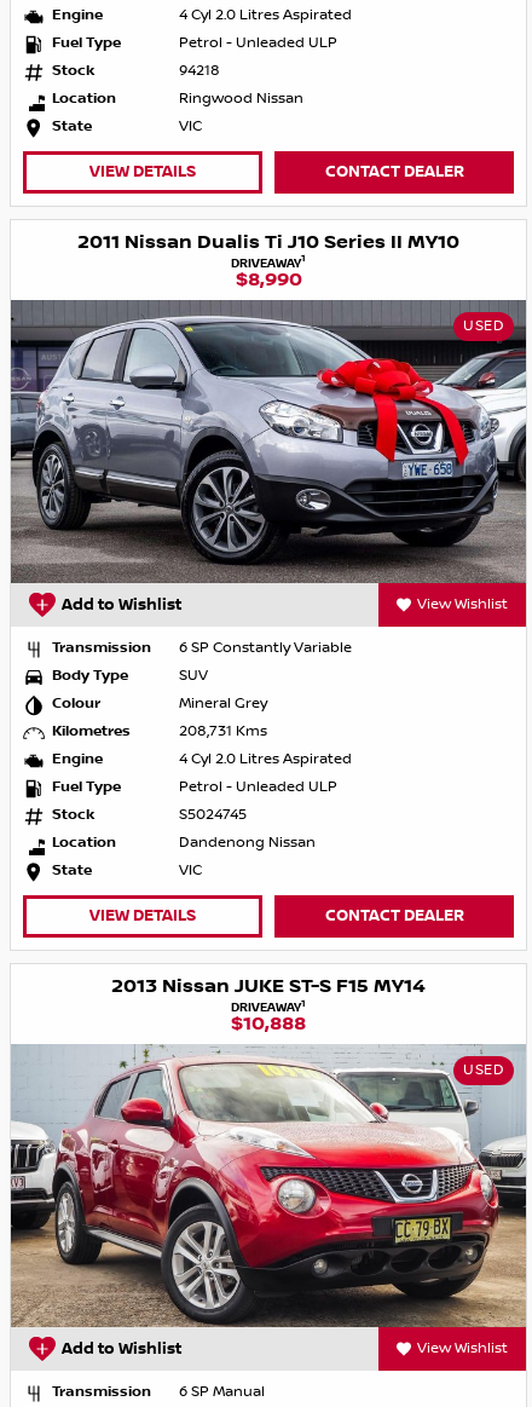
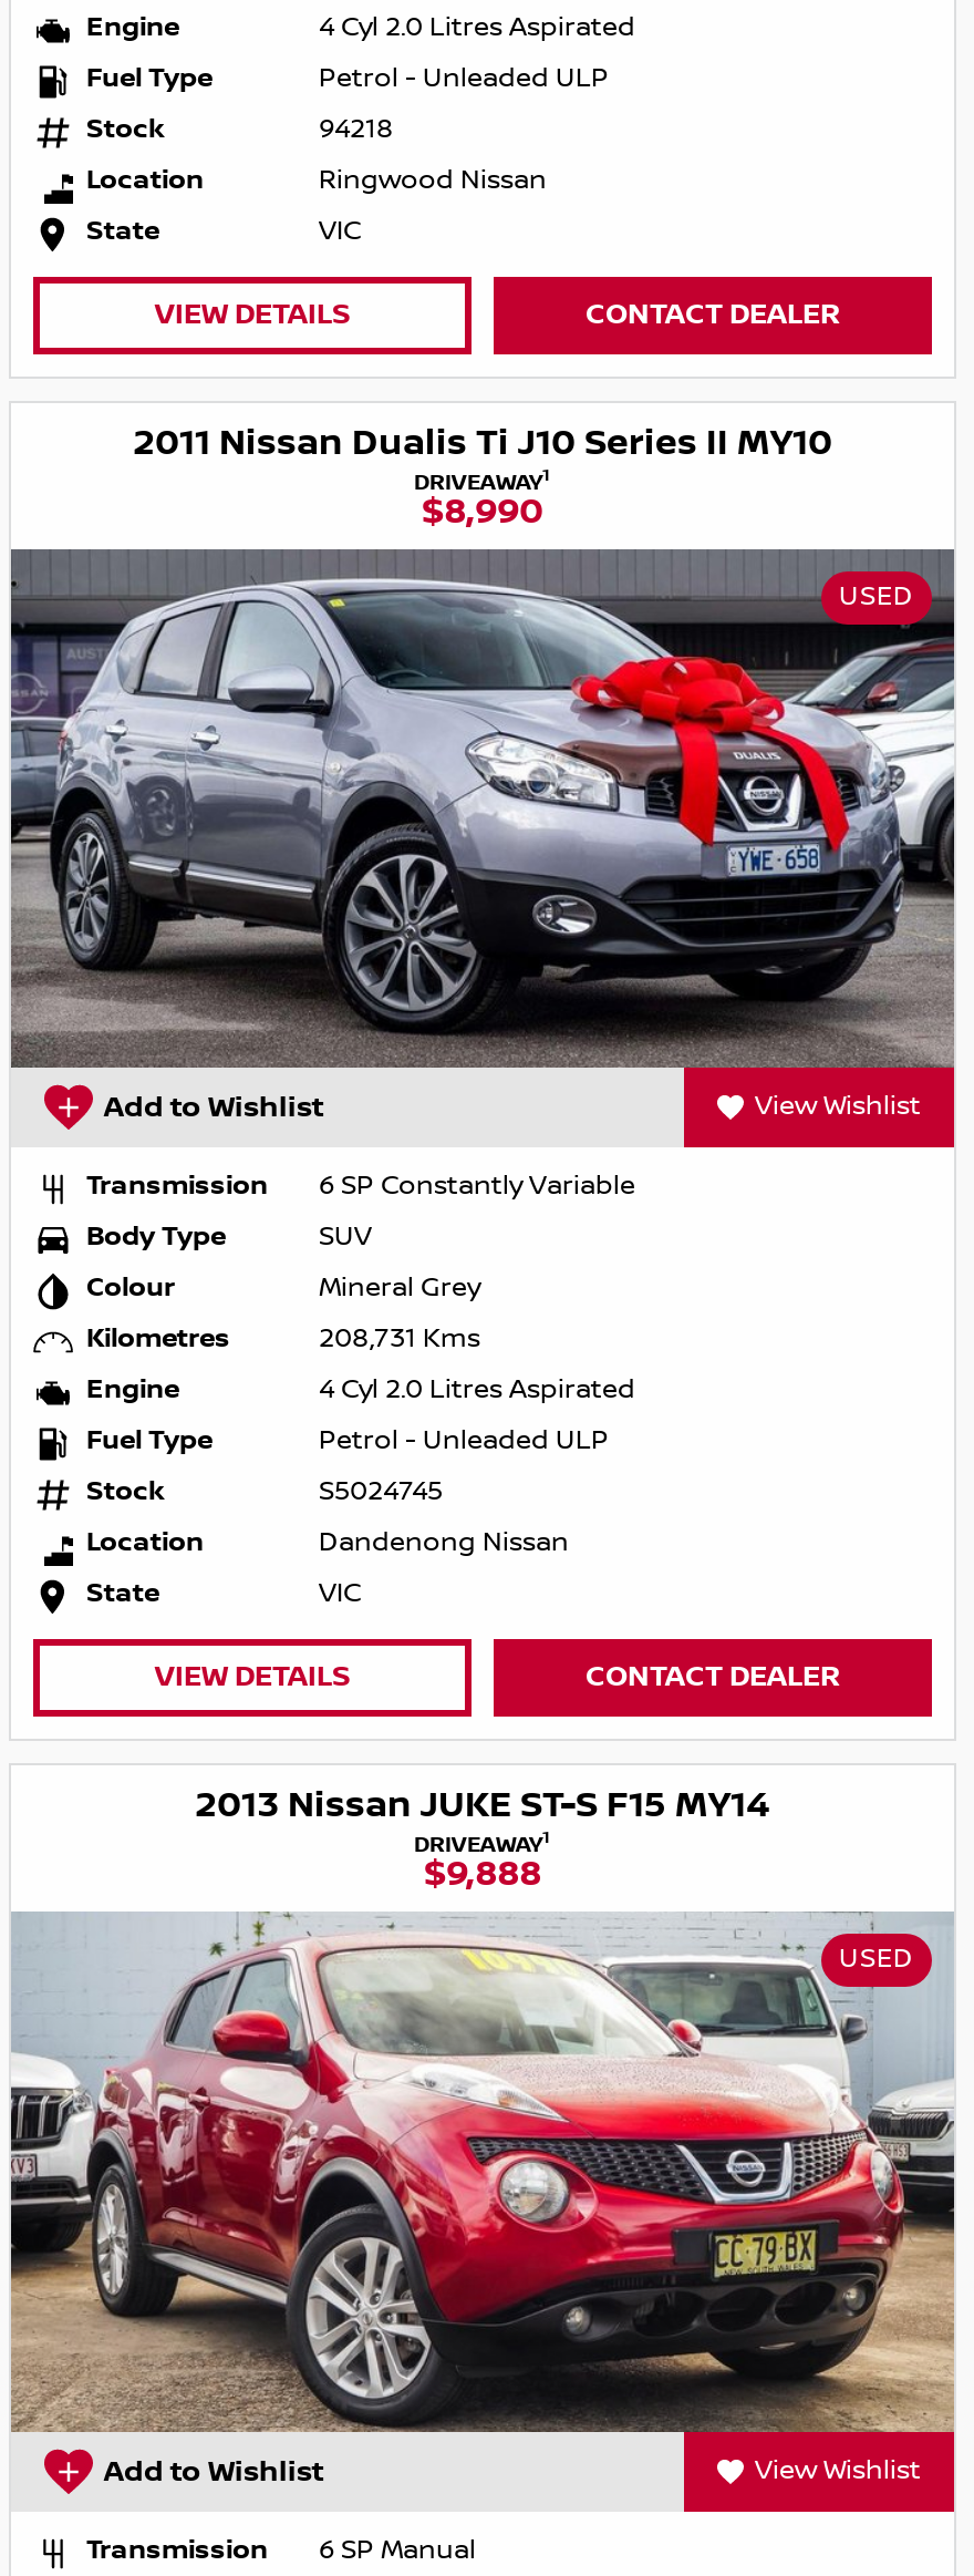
[231,1013,306,1036] $10,888 -> [424,1854,541,1896] $9,888

